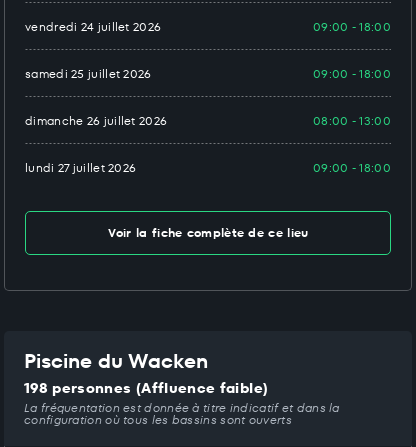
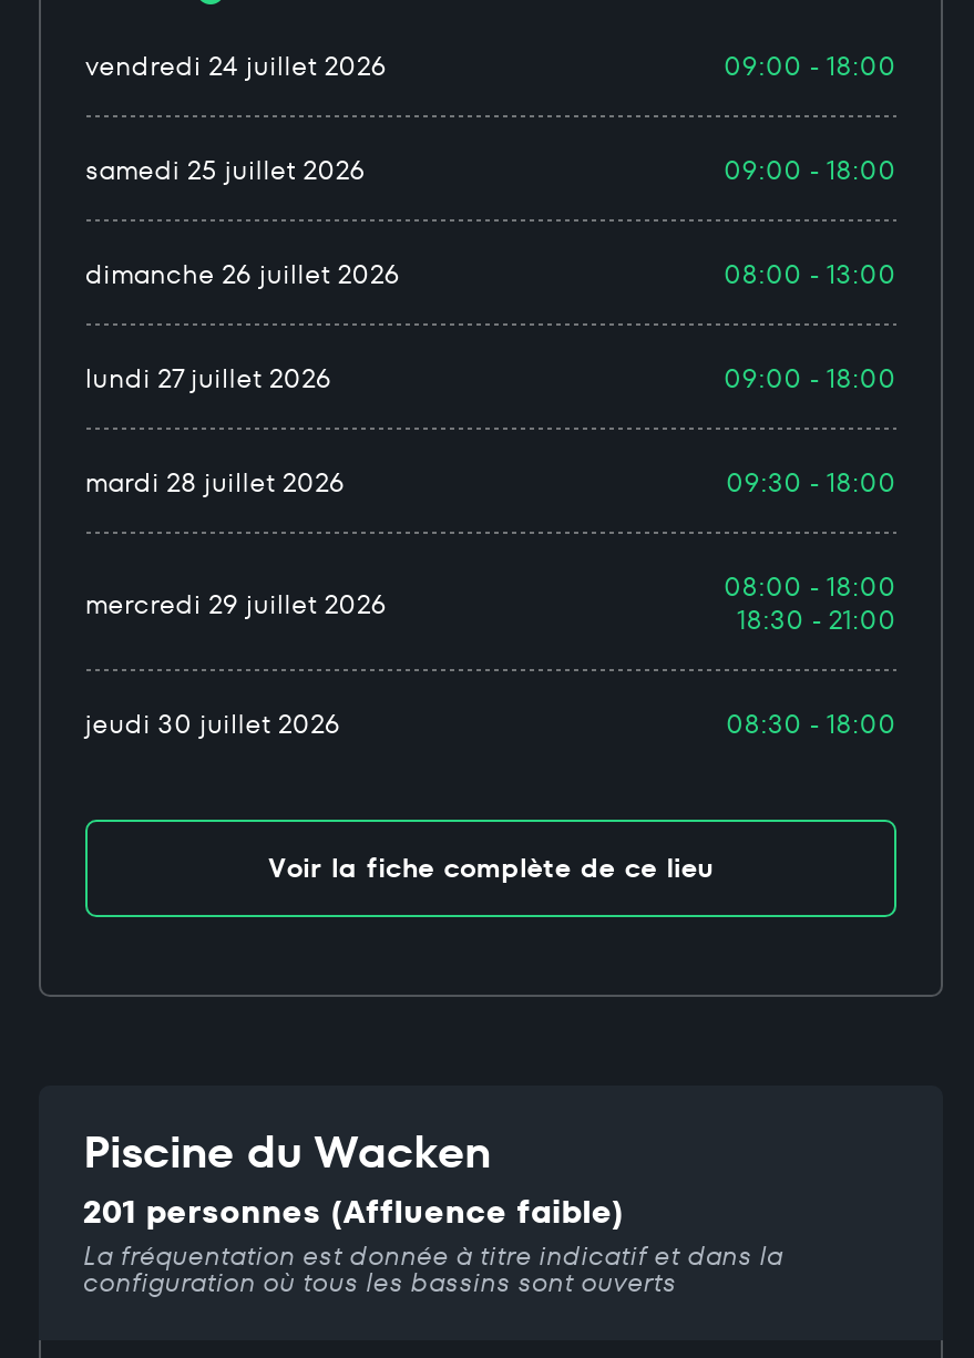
none -> [85,463,896,742] mardi 28 juillet 2026 | 09:30 - 18:00 | mercredi 29 juillet 2026 | 08:00 - 18:00 | 18:30 - 21:00 | jeudi 30 juillet 2026 | 08:30 - 18:00
[24,378,268,398] 198 personnes (Affluence faible) -> [83,1190,624,1234] 201 personnes (Affluence faible)

